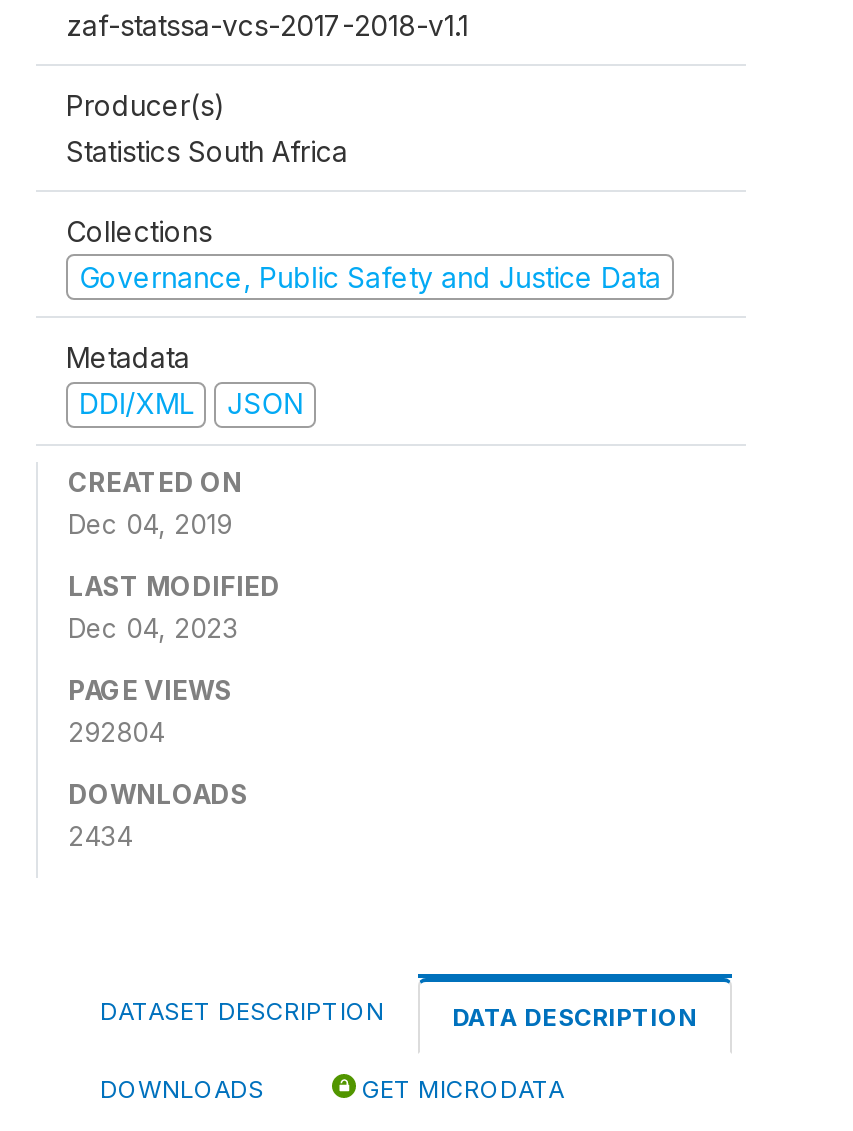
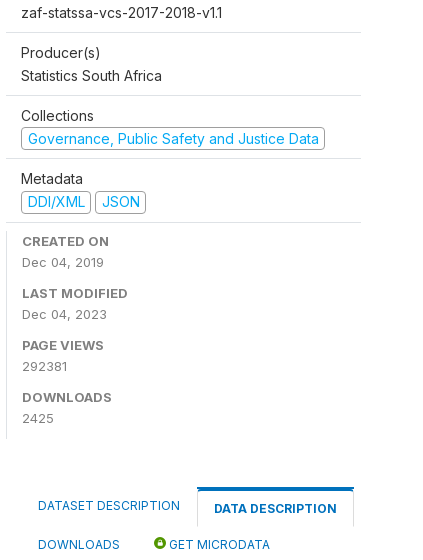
[68,716,164,748] 292804 -> [22,358,67,374] 292381
[68,820,132,852] 2434 -> [22,410,54,426] 2425

